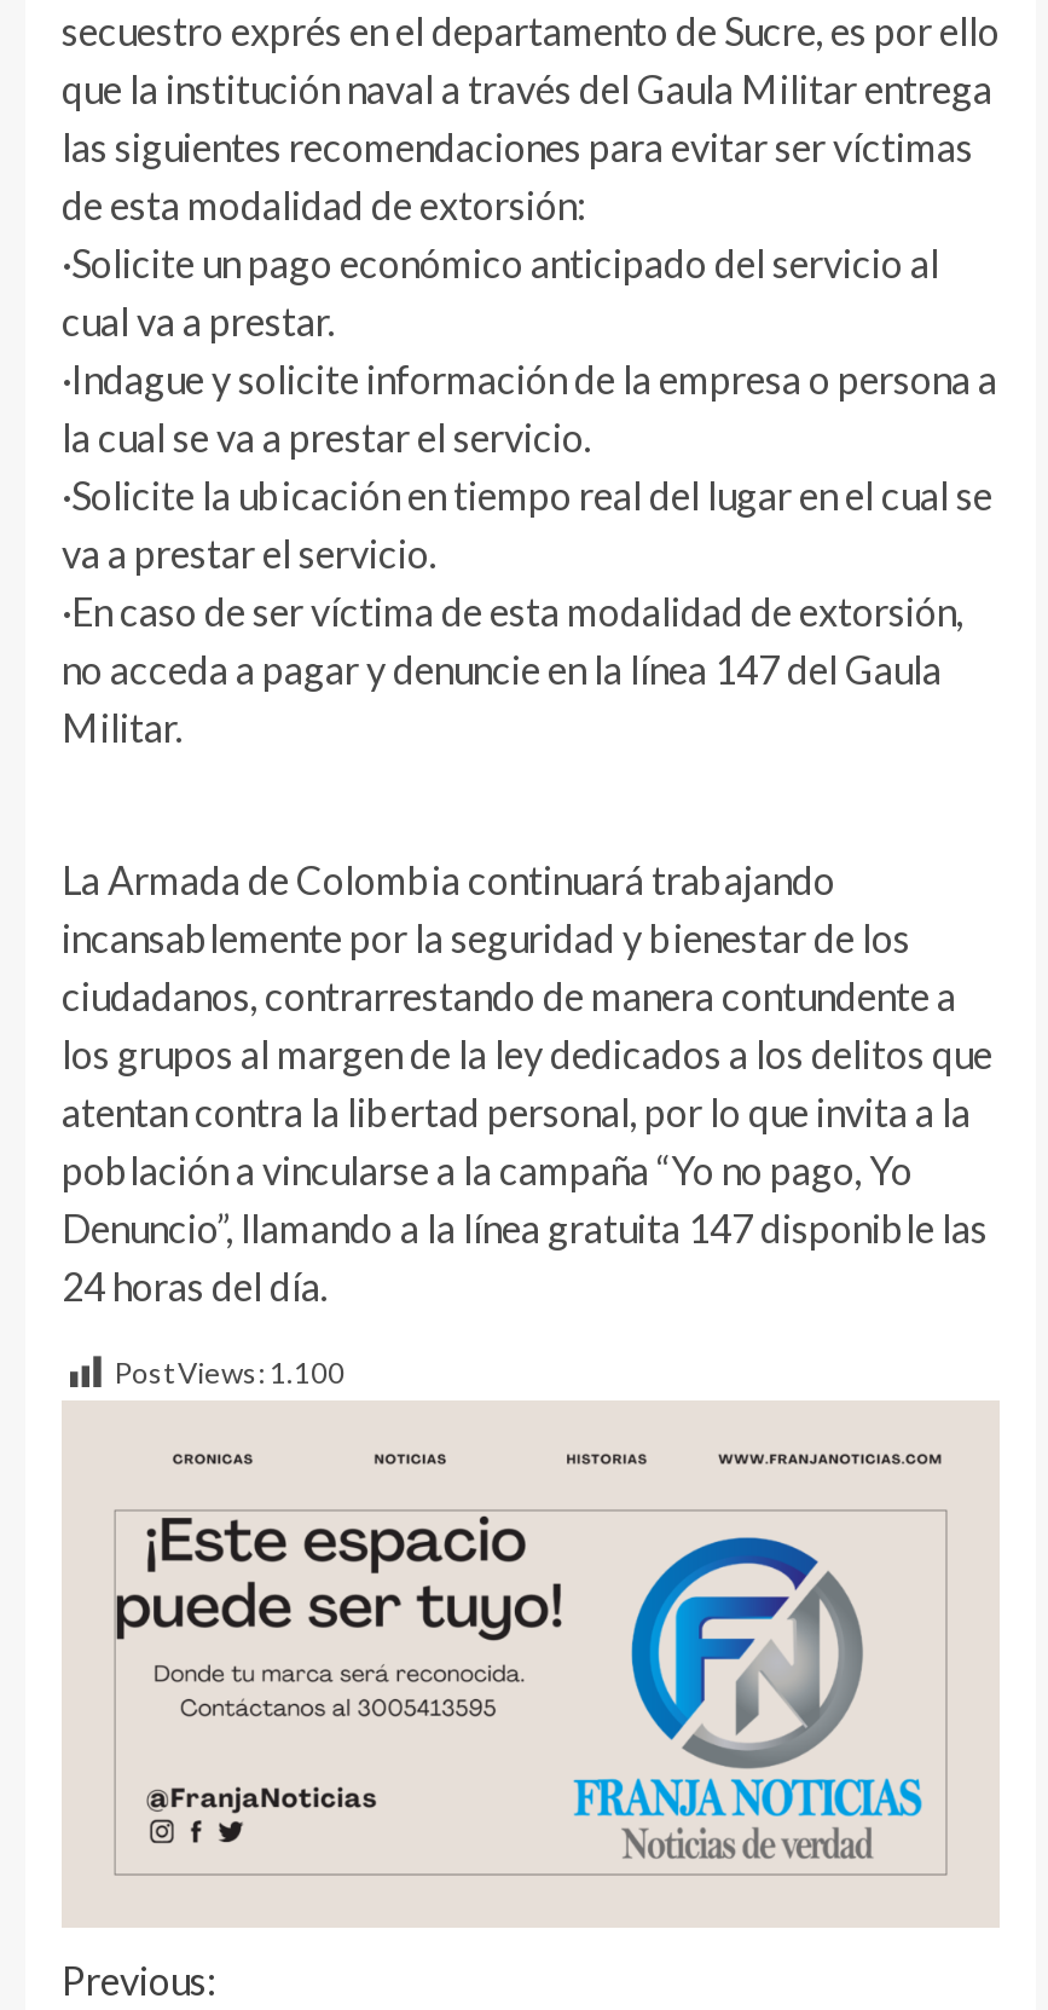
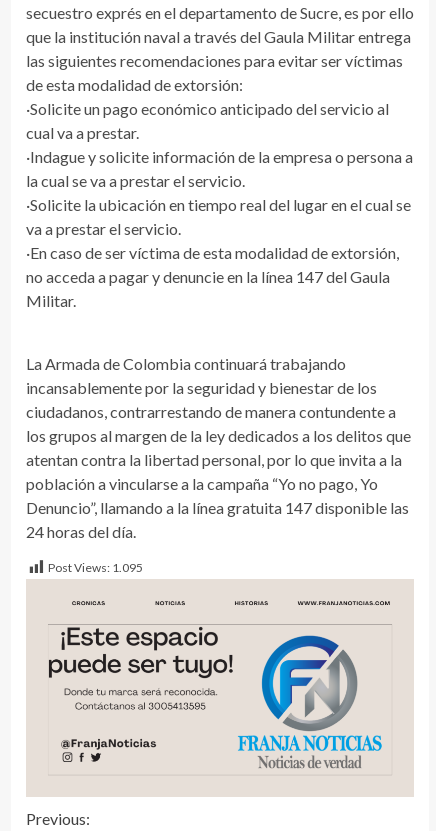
[115,1355,344,1391] Post Views: 1.100 -> [48,560,143,575] Post Views: 1.095

